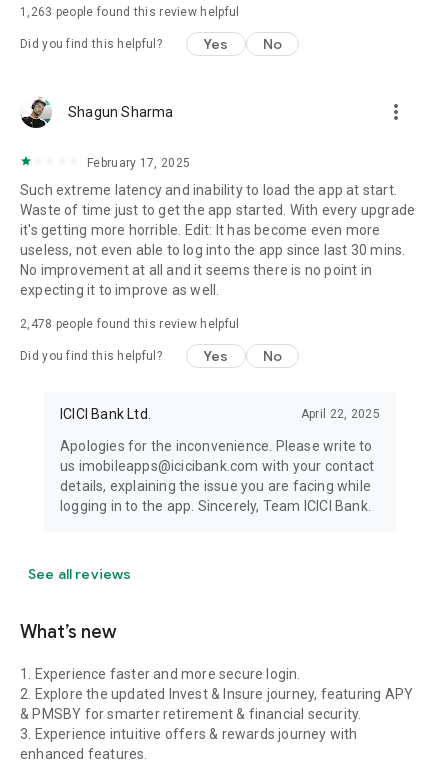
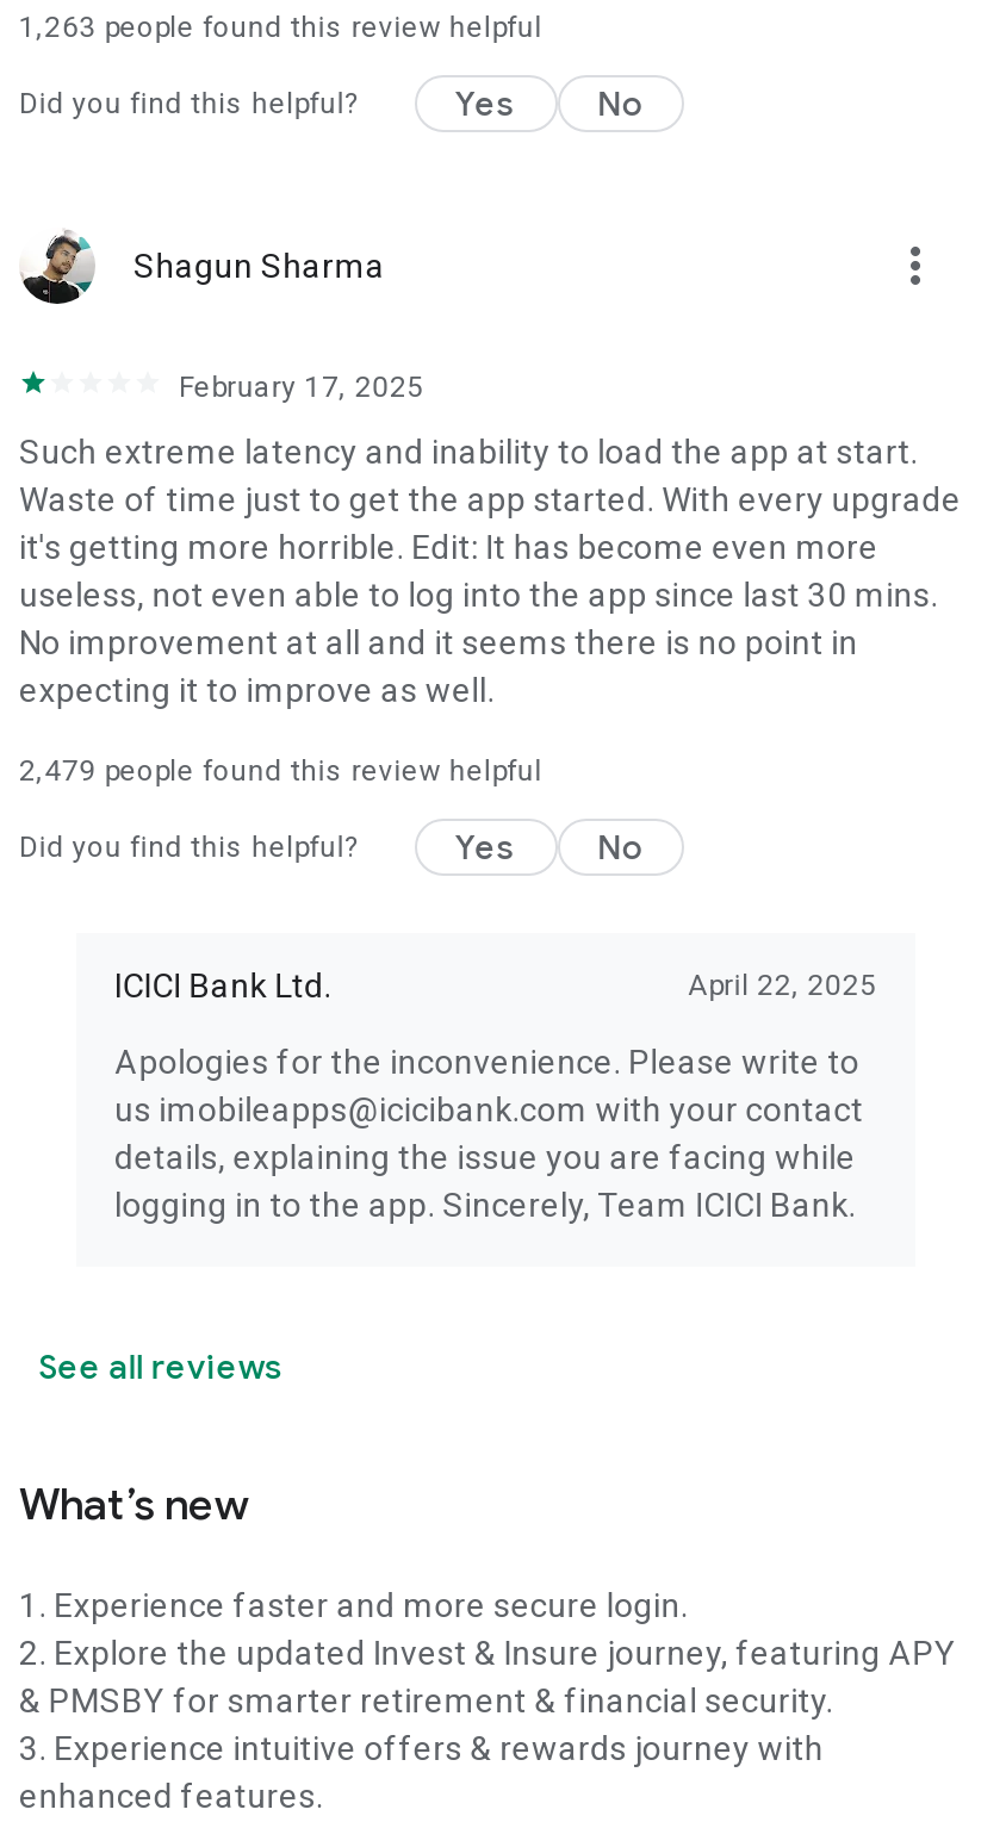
[20,317,239,331] 2,478 people found this review helpful -> [19,754,542,788] 2,479 people found this review helpful

